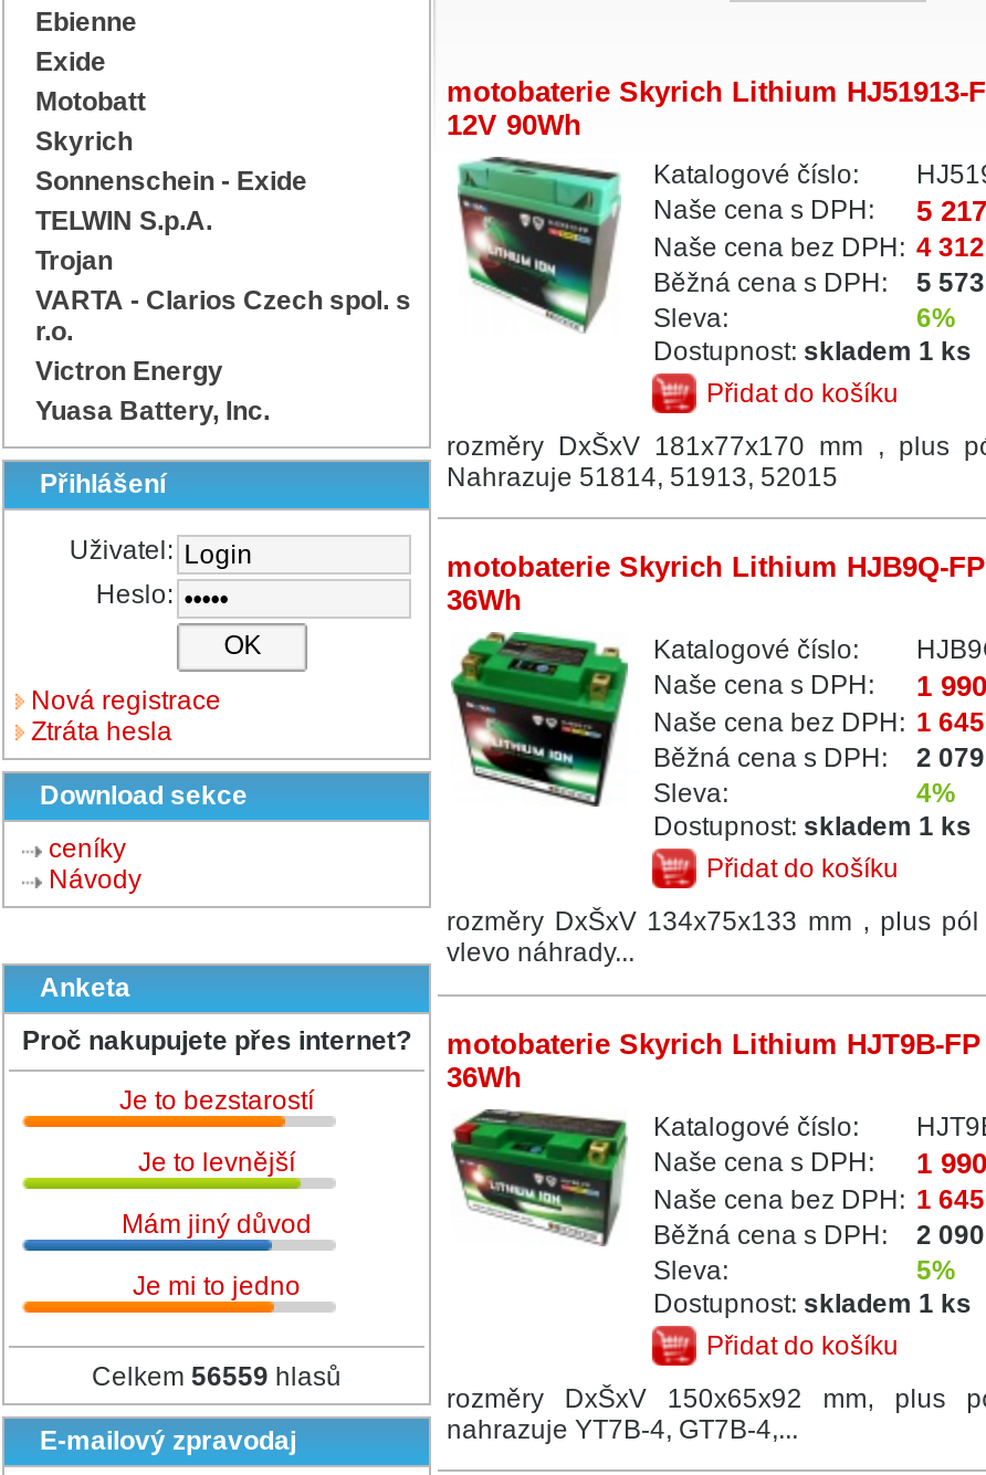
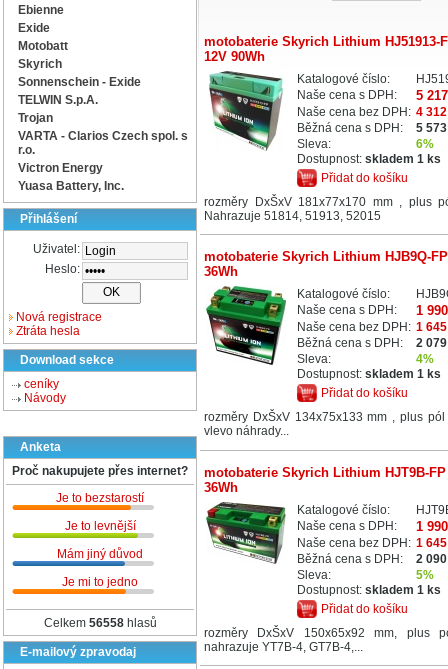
[92,1361,342,1392] Celkem 56559 hlasů -> [43,616,156,630] Celkem 56558 hlasů

